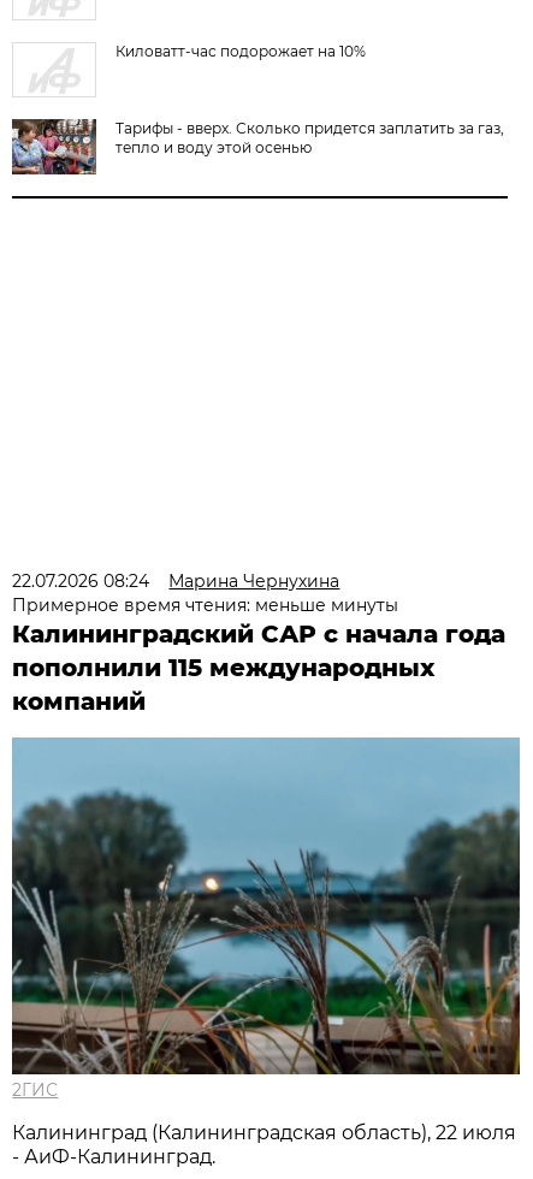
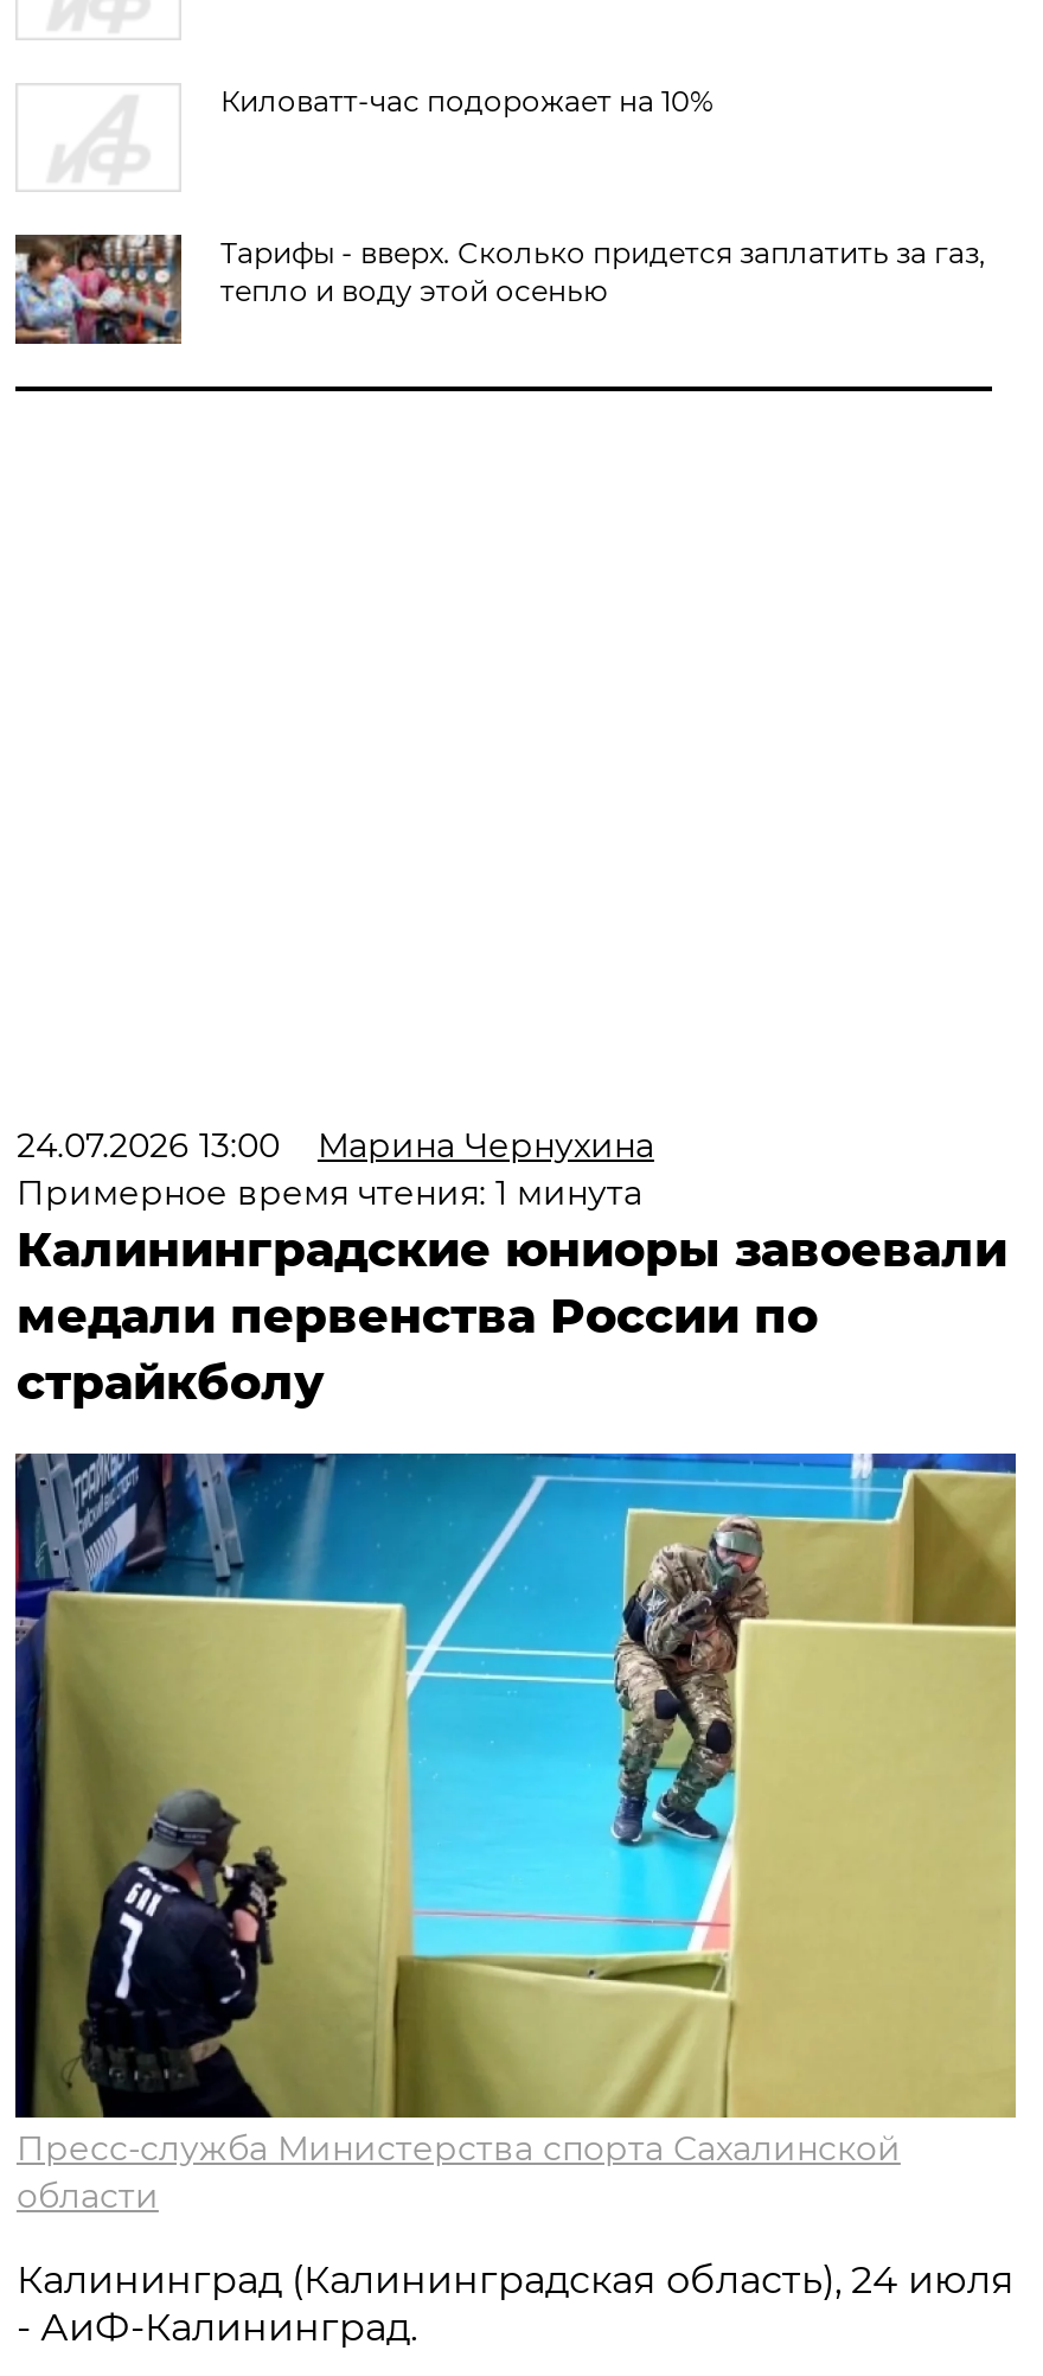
[13,570,340,592] 22.07.2026 08:24 Марина Чернухина -> [16,1124,654,1167] 24.07.2026 13:00 Марина Чернухина
[13,594,506,716] Примерное время чтения: меньше минуты | Калининградский САР с начала года | пополнили 115 международных | компаний -> [16,1171,1007,1411] Примерное время чтения: 1 минута | Калининградские юниоры завоевали | медали первенства России по | страйкболу
[11,737,521,1101] [image] | 2ГИС -> [13,1454,1018,2217] [image] | Пресс-служба Министерства спорта Сахалинской | области
[13,1121,517,1144] Калининград (Калининградская область), 22 июля -> [16,2257,1014,2302] Калининград (Калининградская область), 24 июля

